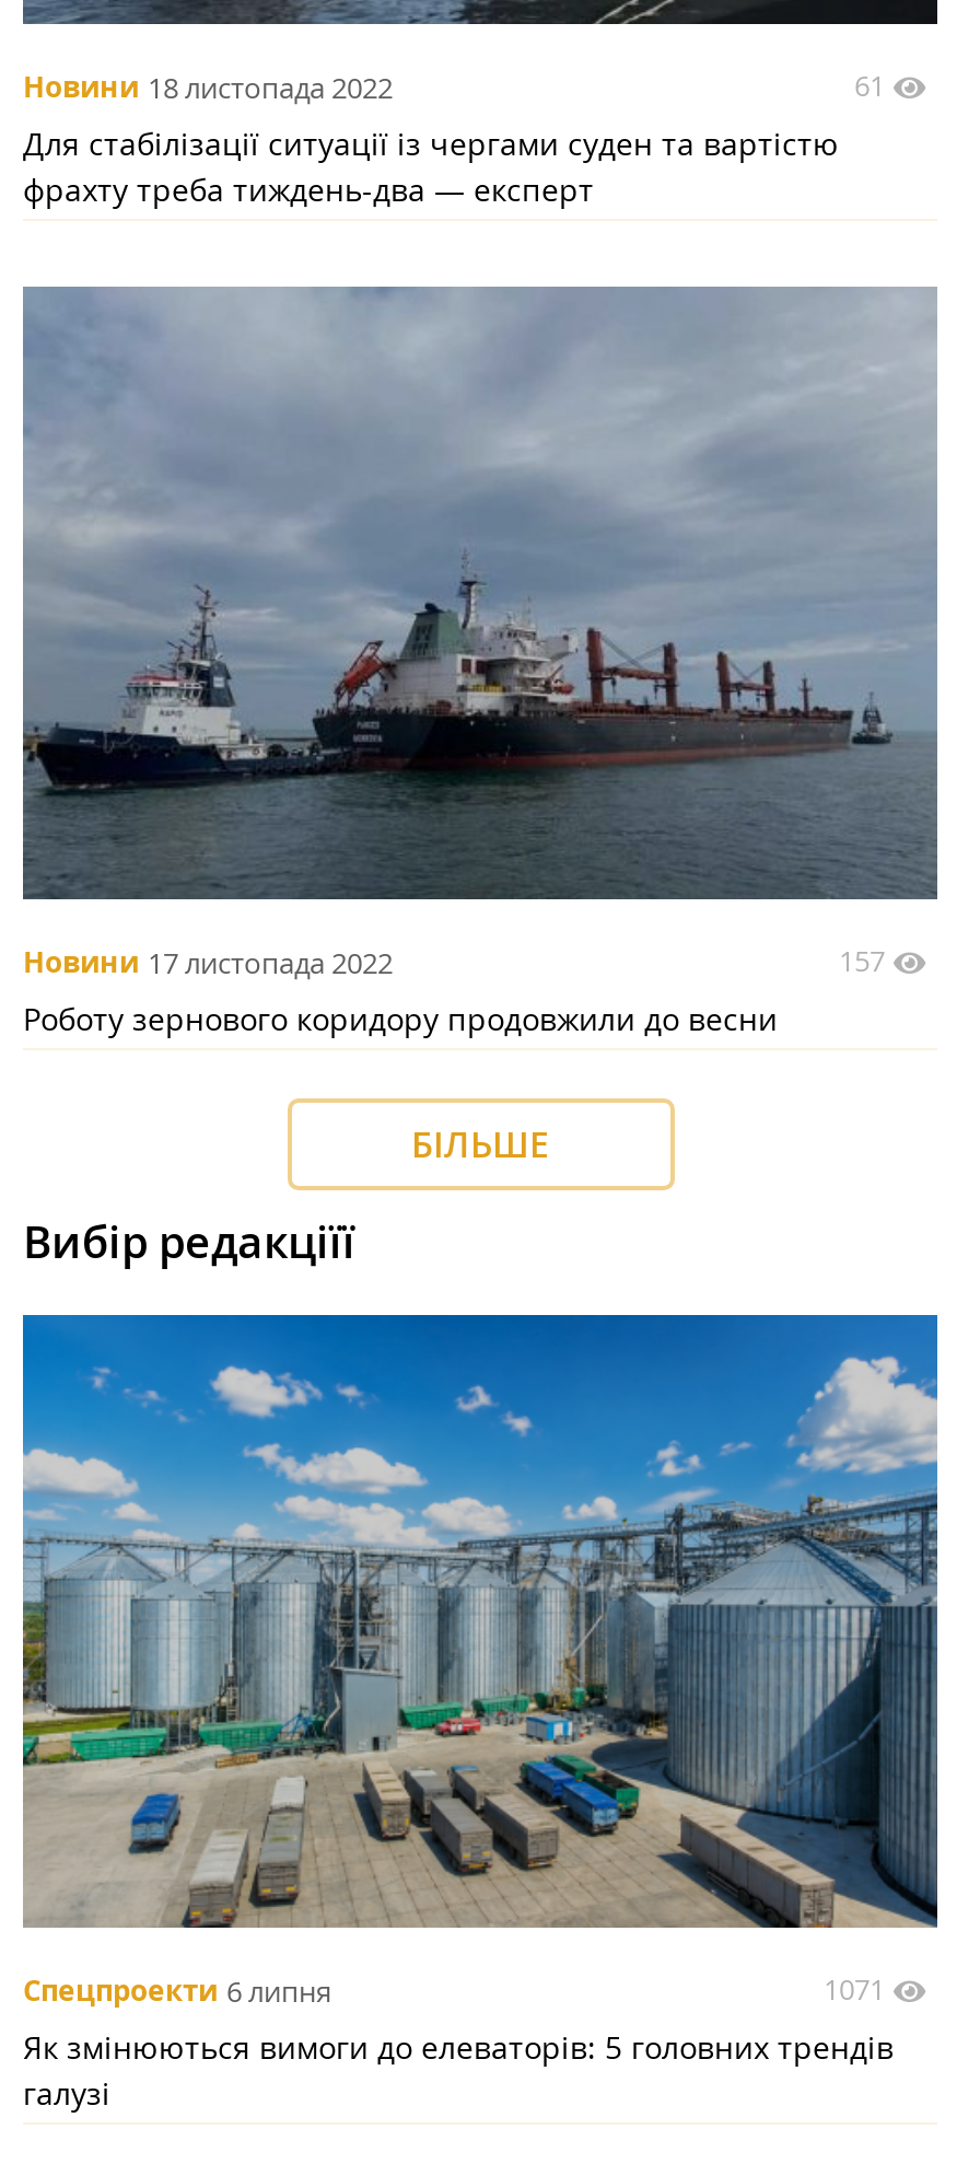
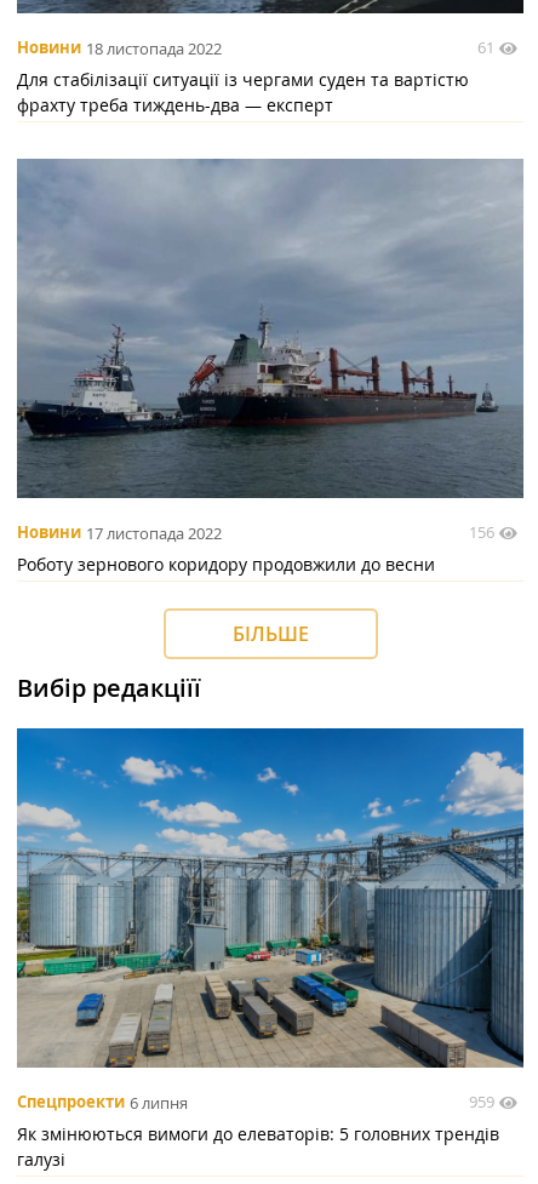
[839,941,885,980] 157 -> [469,521,494,543] 156
[824,1969,885,2009] 1071 -> [469,1091,494,1113] 959

